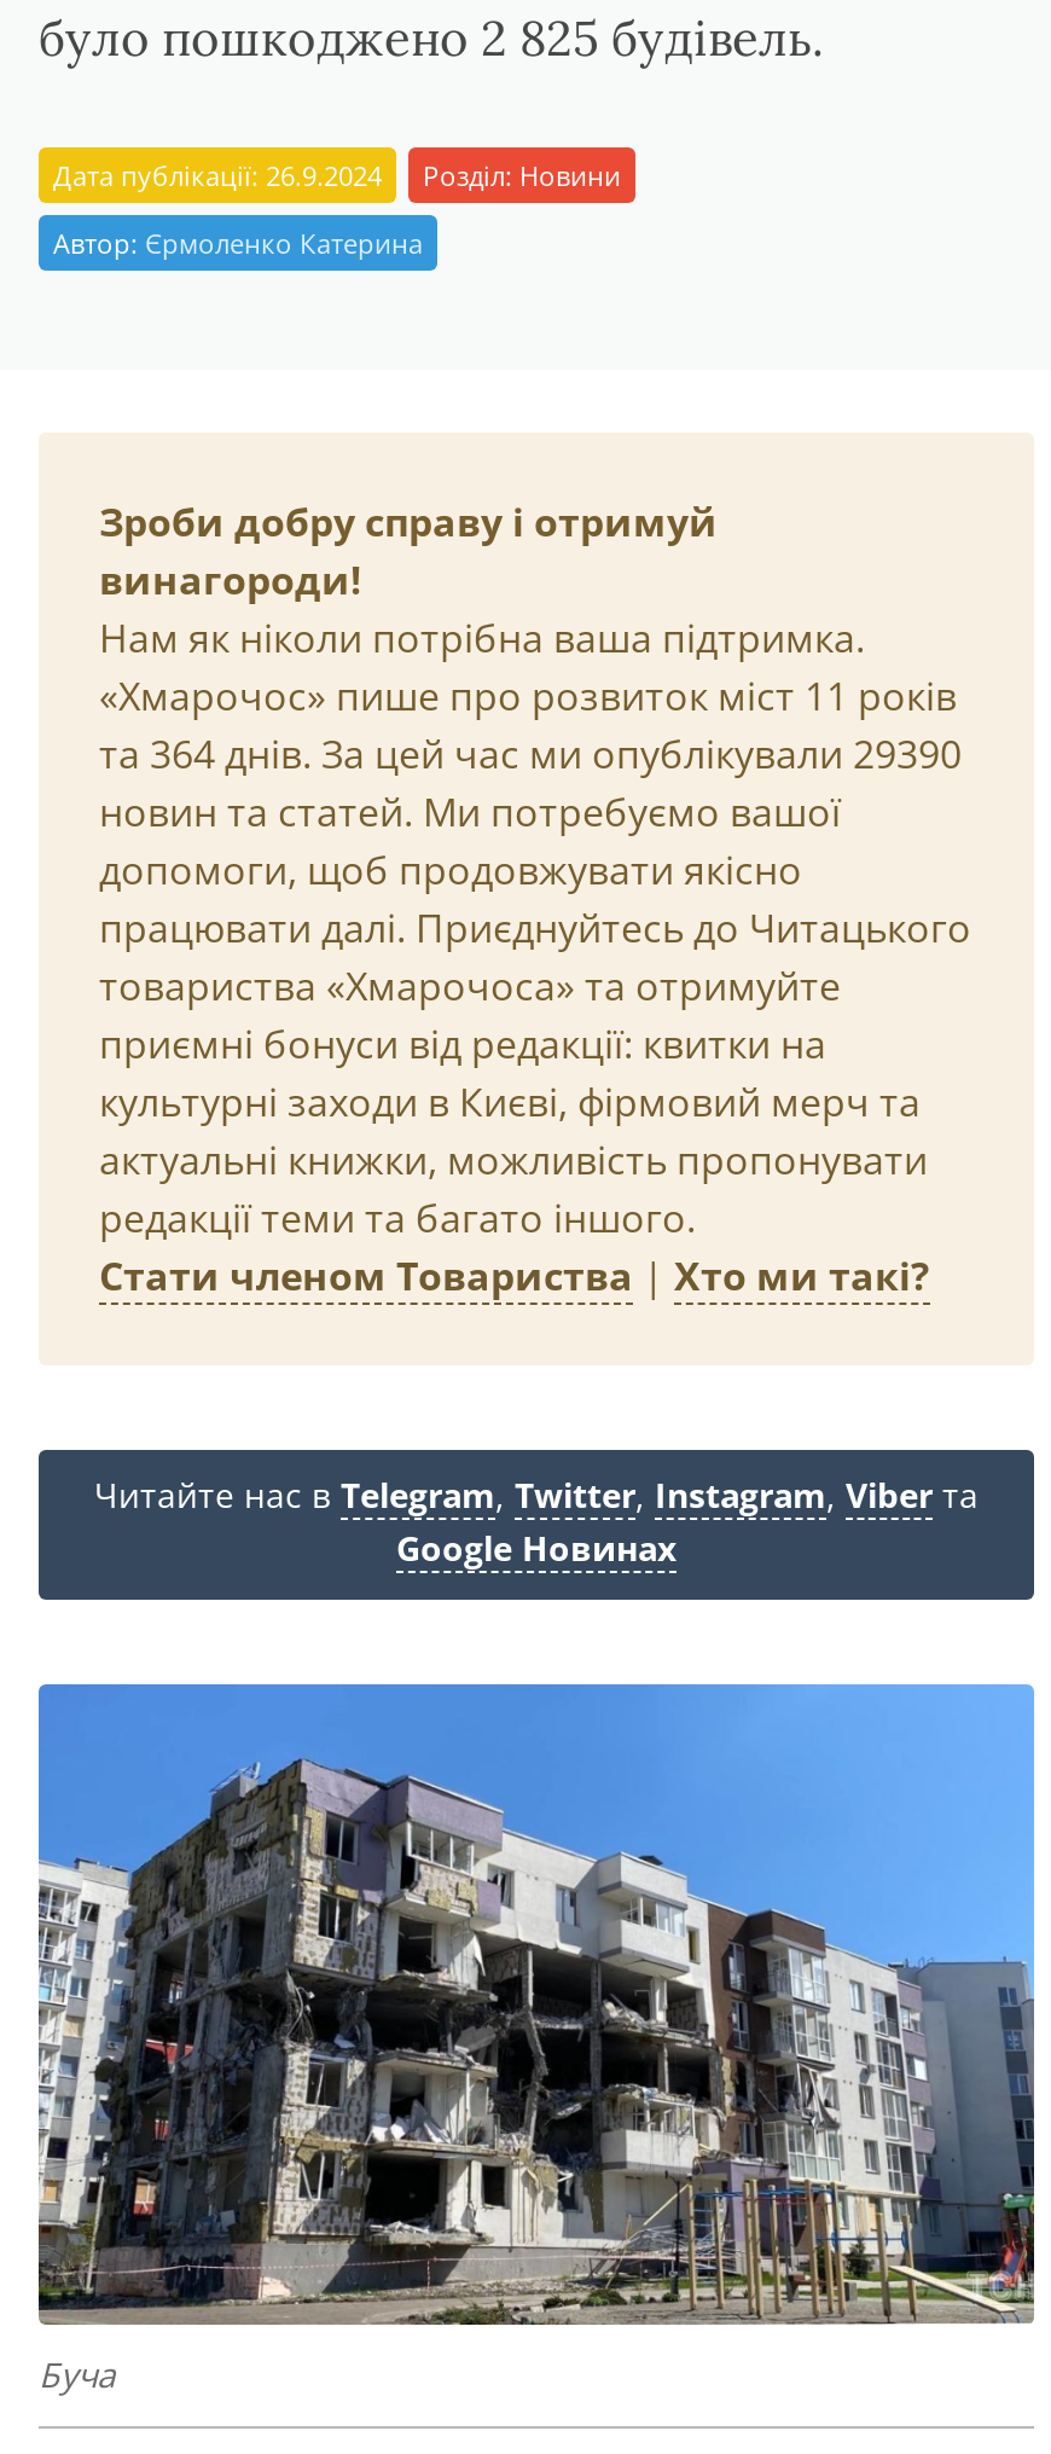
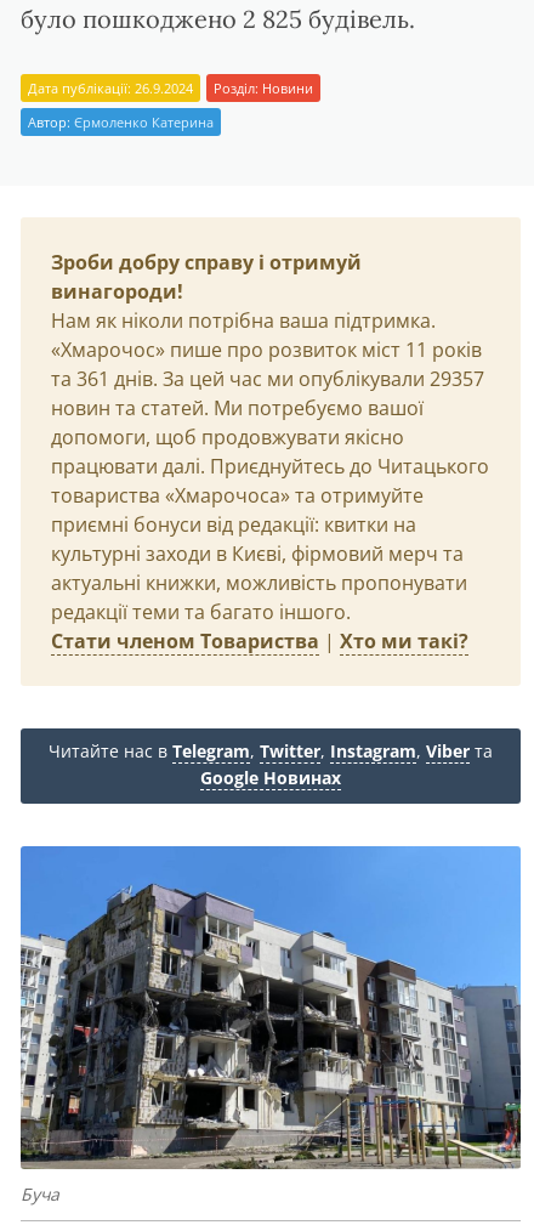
[99,727,962,781] та 364 днів. За цей час ми опублікували 29390 -> [51,365,484,392] та 361 днів. За цей час ми опублікували 29357

